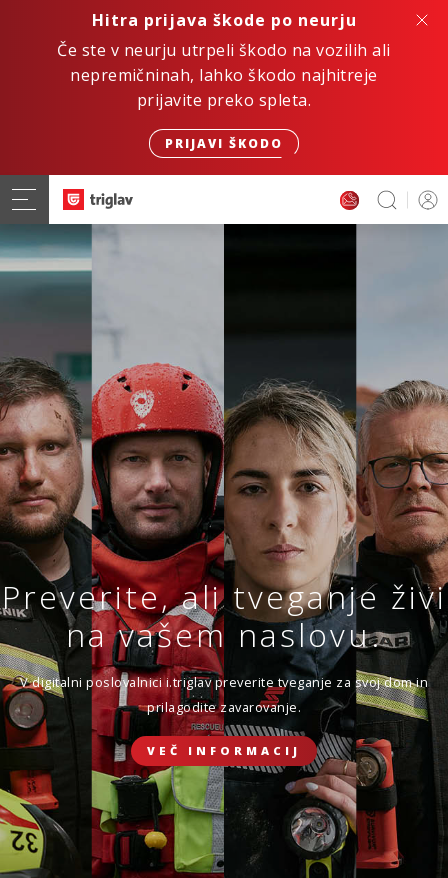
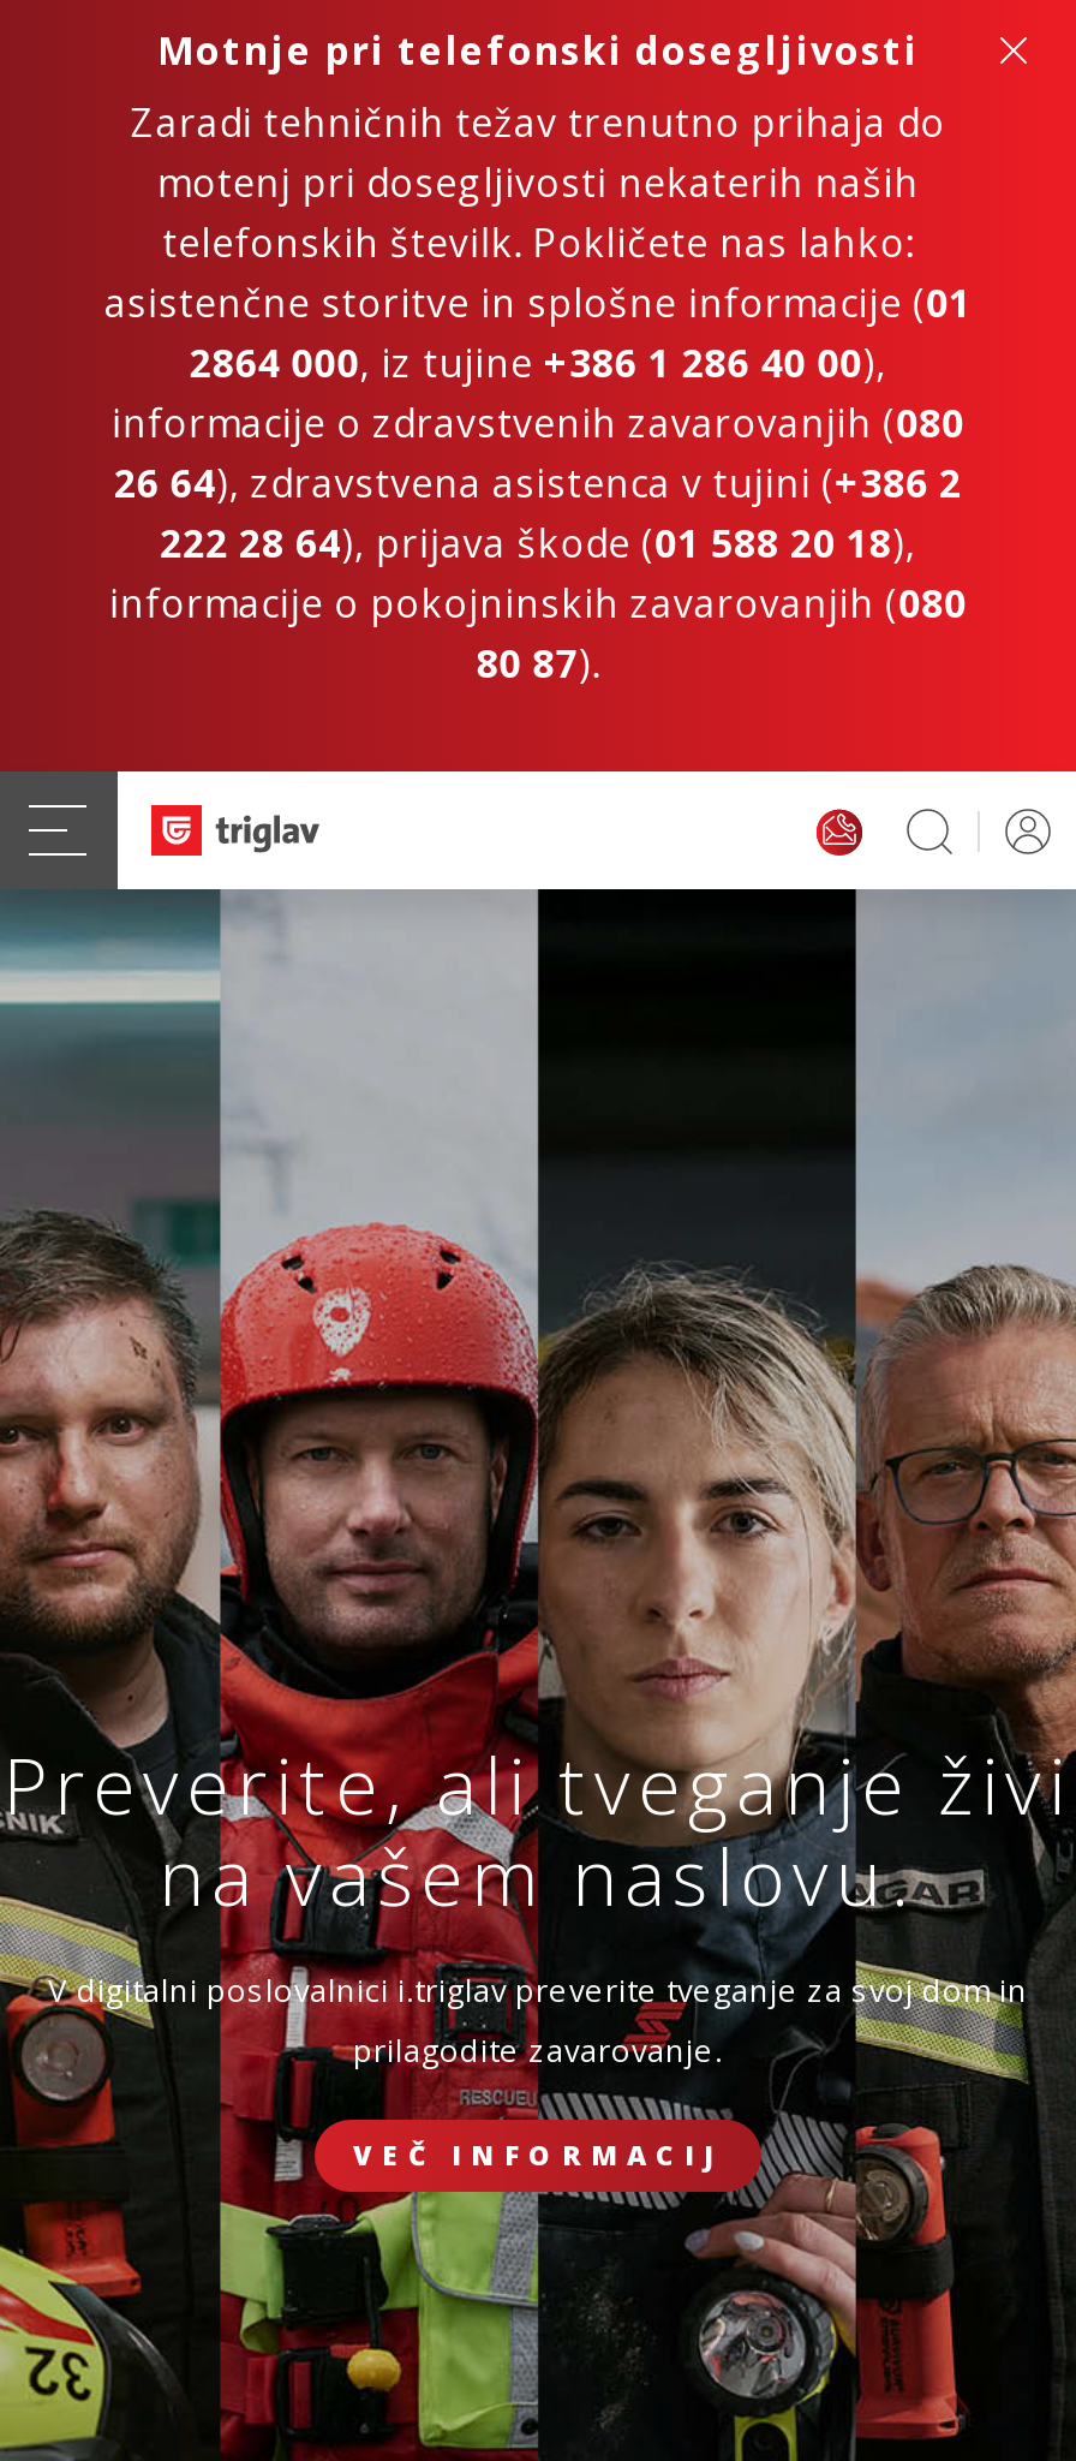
[57,9,391,152] Hitra prijava škode po neurju | Če ste v neurju utrpeli škodo na vozilih ali | nepremičninah, lahko škodo najhitreje | prijavite preko spleta. | PRIJAVI ŠKODO -> [104,24,972,690] Motnje pri telefonski dosegljivosti | Zaradi tehničnih težav trenutno prihaja do | motenj pri dosegljivosti nekaterih naših | telefonskih številk. Pokličete nas lahko: | asistenčne storitve in splošne informacije (01 | 2864 000, iz tujine +386 1 286 40 00), | informacije o zdravstvenih zavarovanjih (080 | 26 64), zdravstvena asistenca v tujini (+386 2 | 222 28 64), prijava škode (01 588 20 18), | informacije o pokojninskih zavarovanjih (080 | 80 87).

